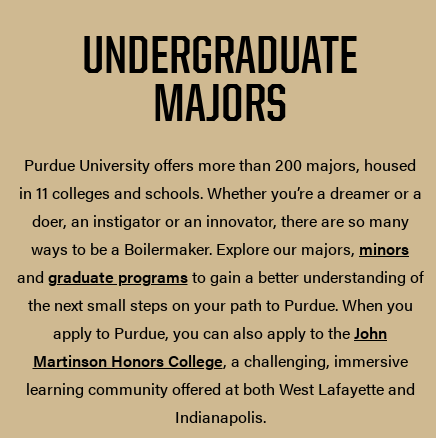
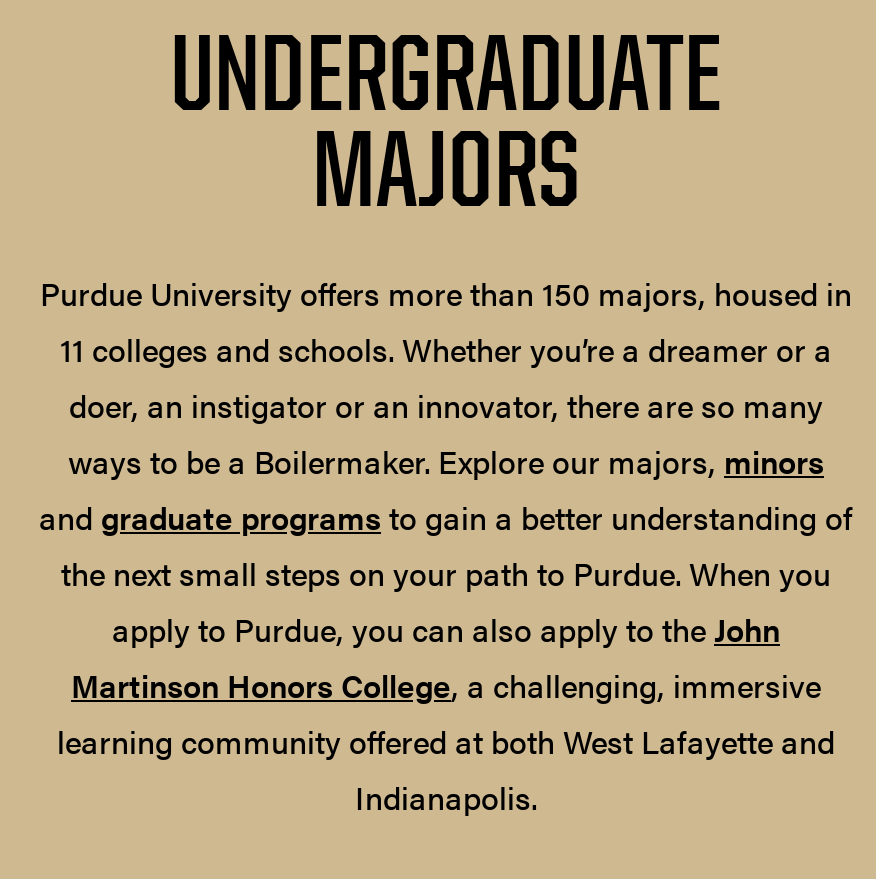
[18,153,421,204] Purdue University offers more than 200 majors, housed | in 11 colleges and schools. Whether you’re a dreamer or a -> [40,270,852,372] Purdue University offers more than 150 majors, housed in | 11 colleges and schools. Whether you’re a dreamer or a

